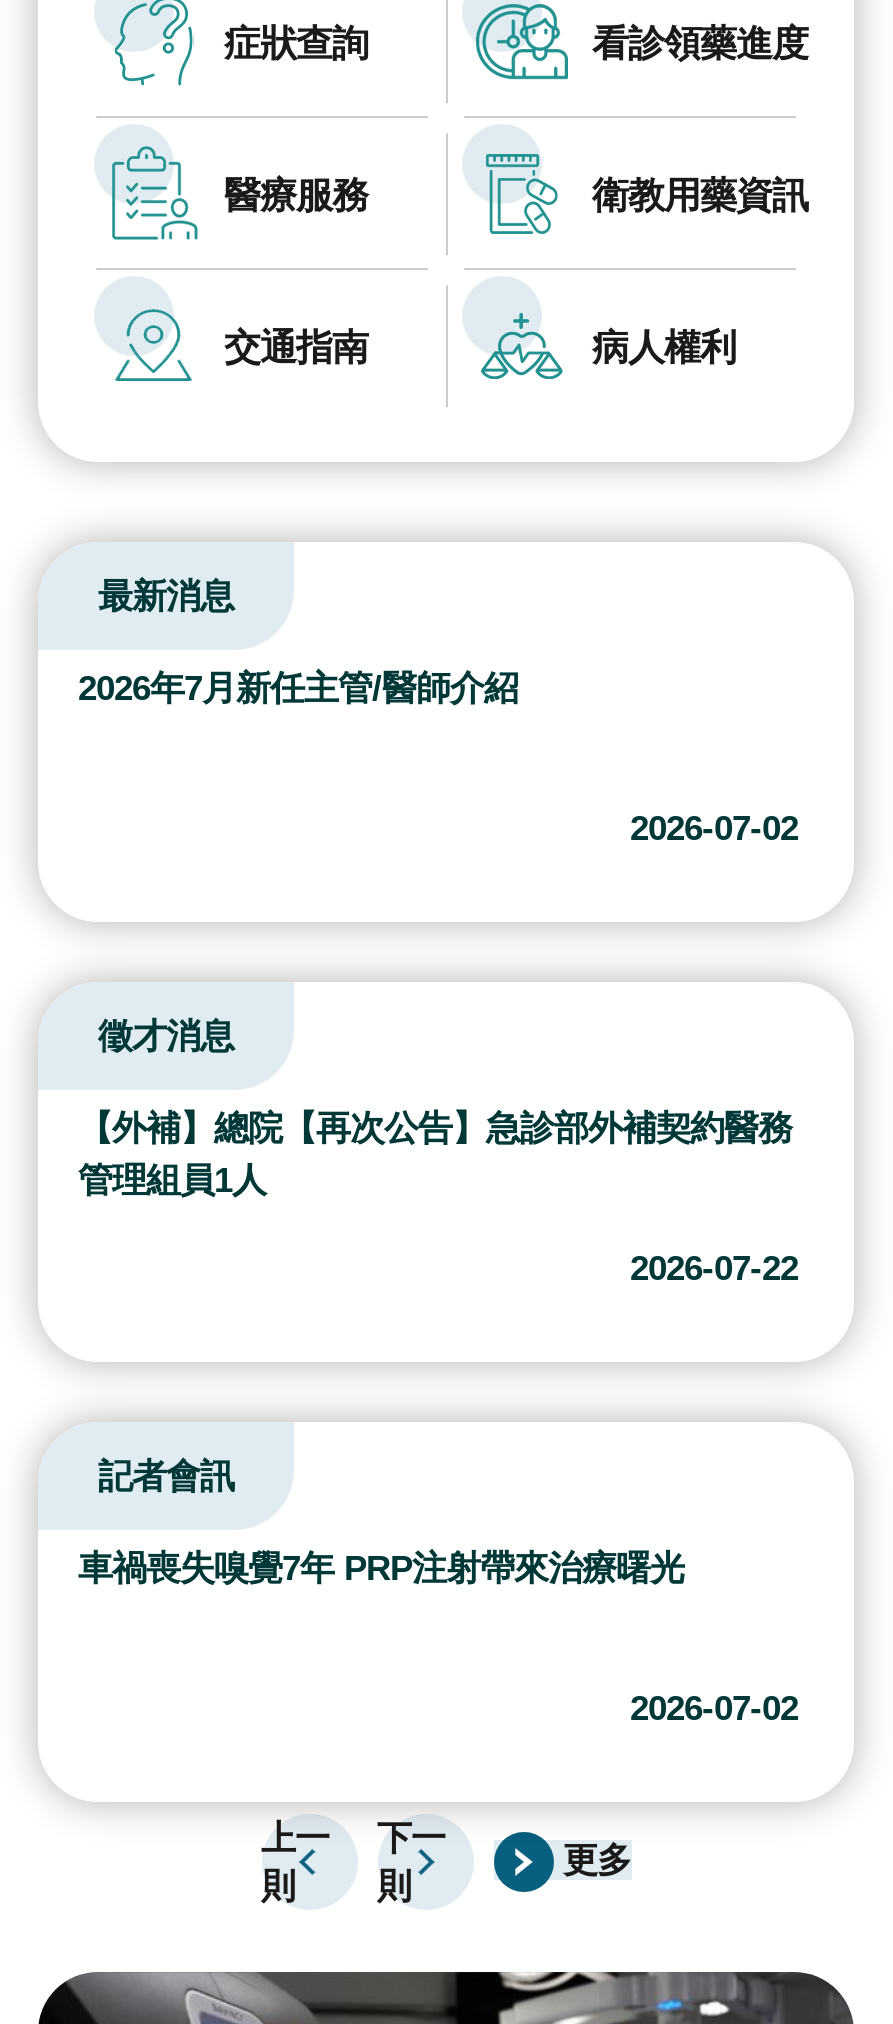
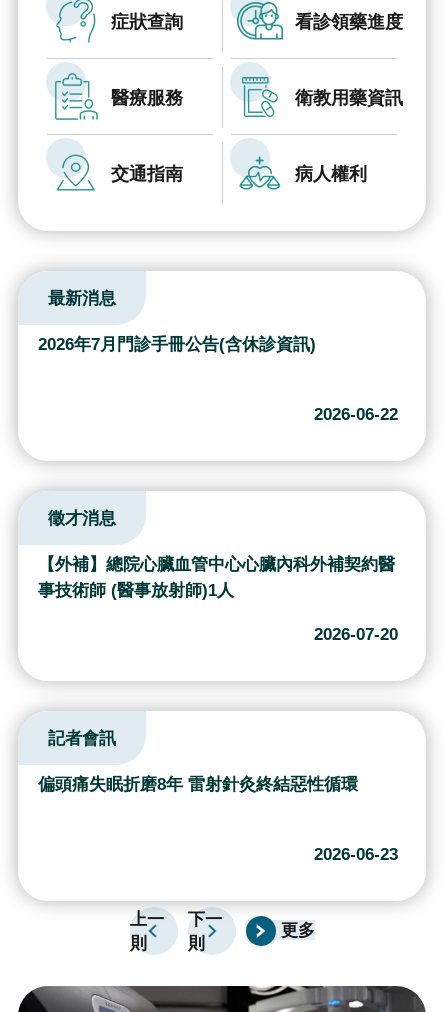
[78,669,518,709] 2026年7月新任主管/醫師介紹 -> [38,334,316,354] 2026年7月門診手冊公告(含休診資訊)
[630,809,798,849] 2026-07-02 -> [314,404,398,424] 2026-06-22
[78,1109,792,1201] 【外補】總院【再次公告】急診部外補契約醫務 | 管理組員1人 -> [38,554,395,600] 【外補】總院心臟血管中心心臟內科外補契約醫 | 事技術師 (醫事放射師)1人
[630,1249,798,1289] 2026-07-22 -> [314,624,398,644] 2026-07-20
[78,1549,684,1589] 車禍喪失嗅覺7年 PRP注射帶來治療曙光 -> [38,774,358,794] 偏頭痛失眠折磨8年 雷射針灸終結惡性循環
[630,1689,798,1729] 2026-07-02 -> [314,844,398,864] 2026-06-23

